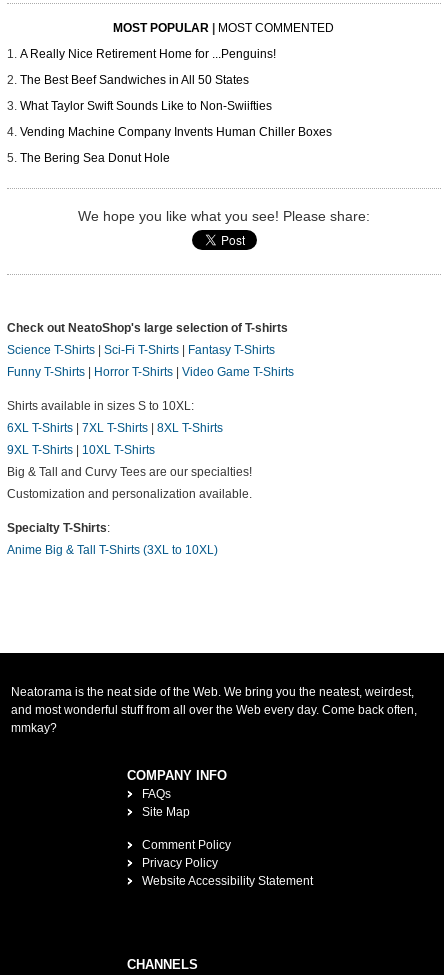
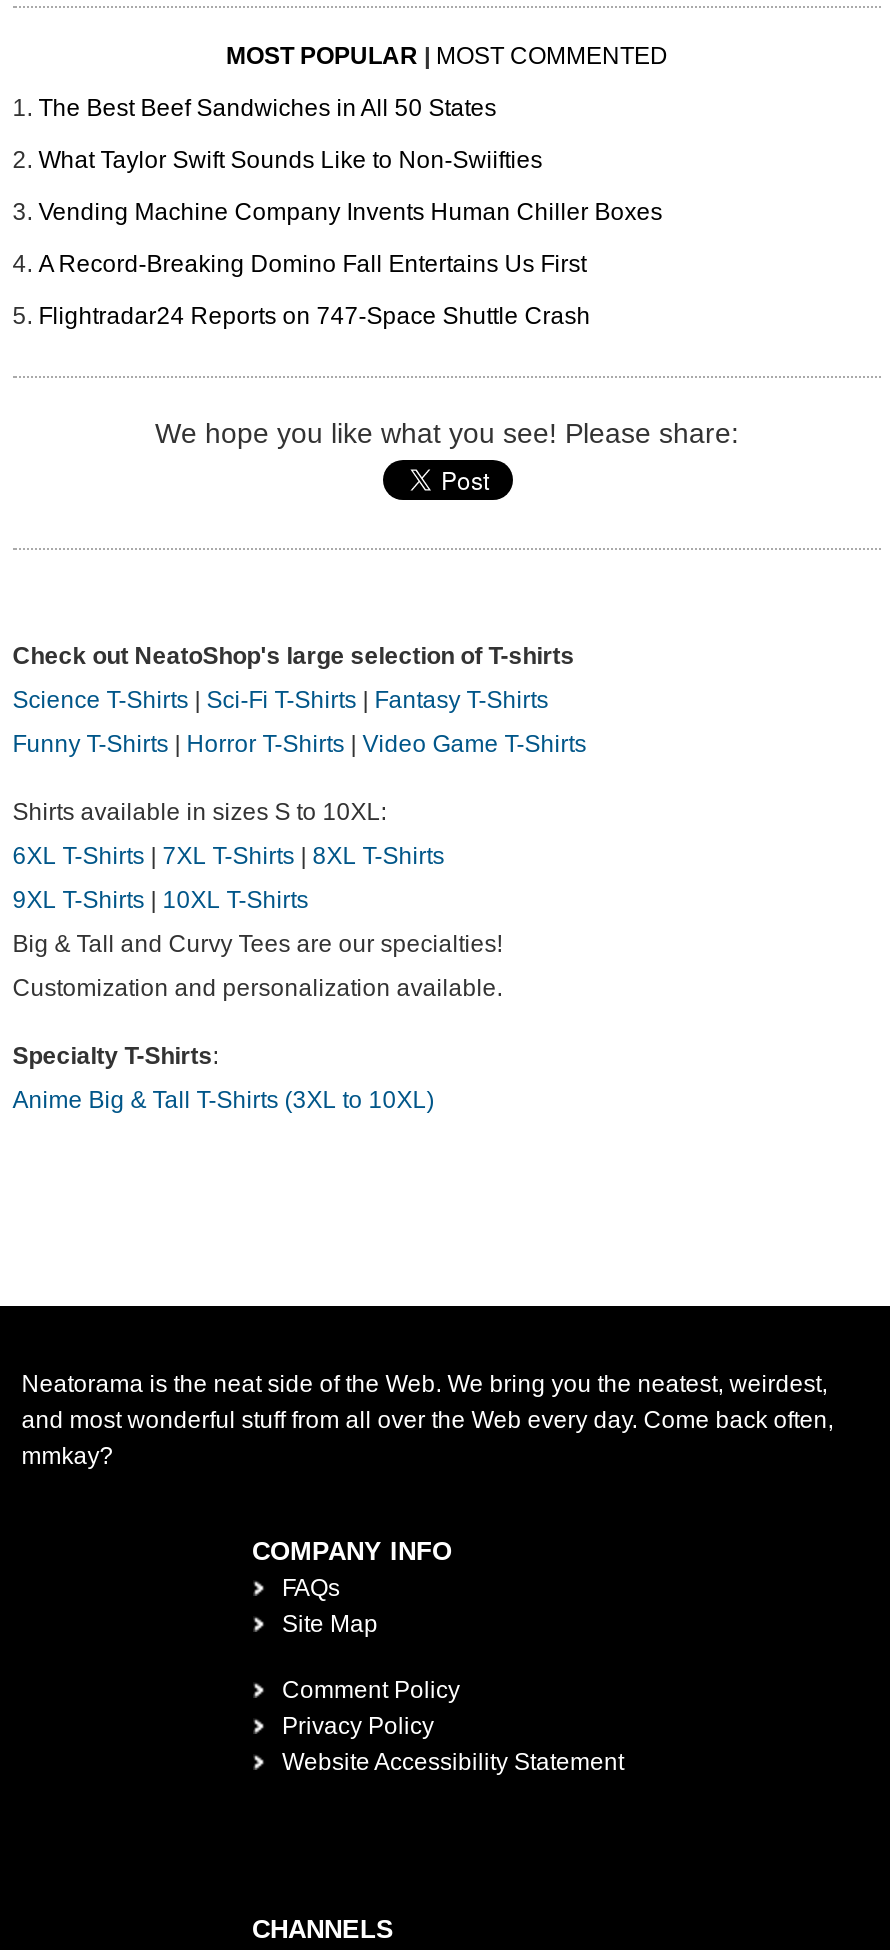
[20,47,276,61] A Really Nice Retirement Home for ...Penguins! -> none
moved [20,73,332,139] -> [38,95,662,227]: The Best Beef Sandwiches in All 50 States | What Taylor Swift Sounds Like to Non-Swiifties | Vending Machine Company Invents Human Chiller Boxes
[20,151,170,165] The Bering Sea Donut Hole -> [38,251,590,331] A Record-Breaking Domino Fall Entertains Us First | Flightradar24 Reports on 747-Space Shuttle Crash

